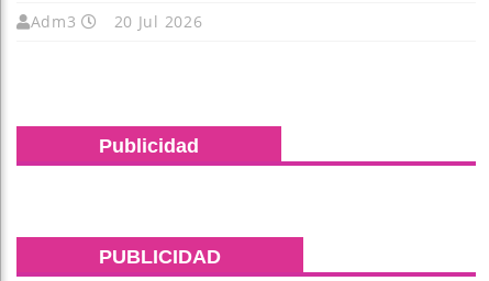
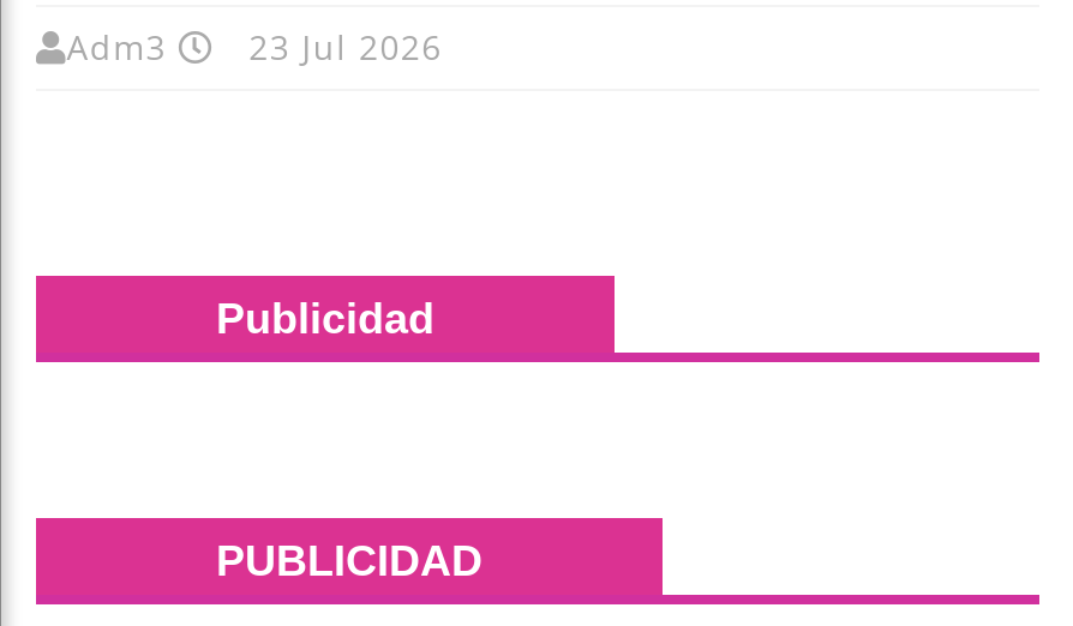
[30,11,203,32] Adm3 20 Jul 2026 -> [66,24,442,70] Adm3 23 Jul 2026

